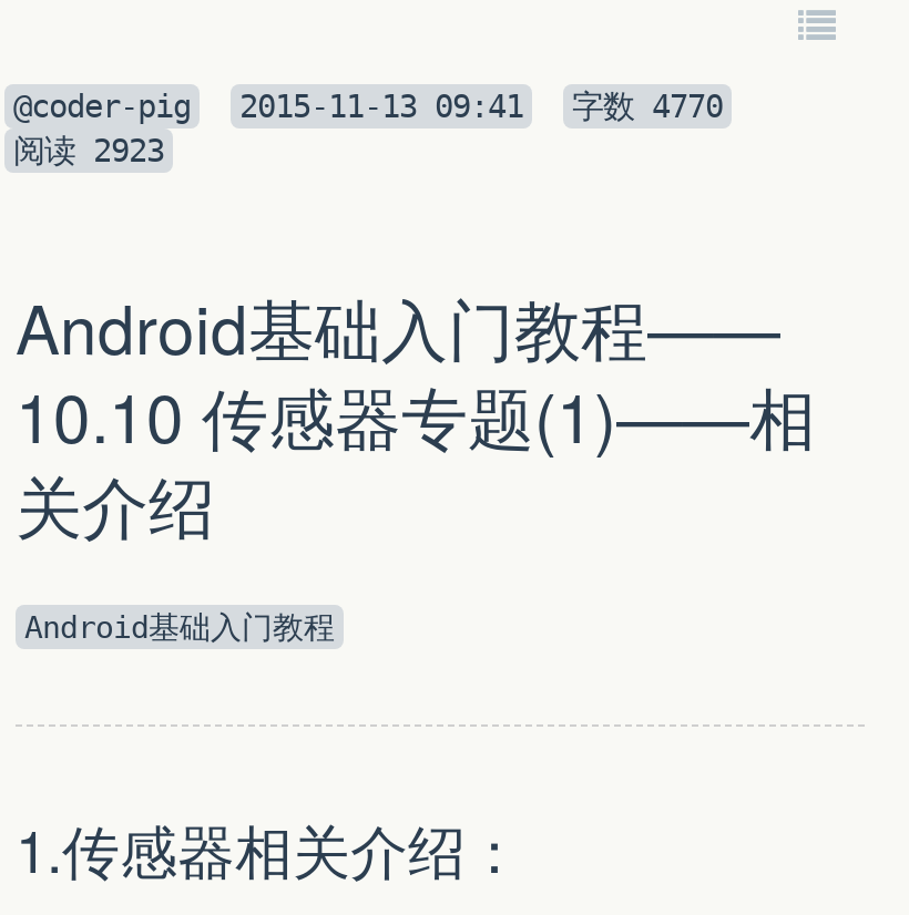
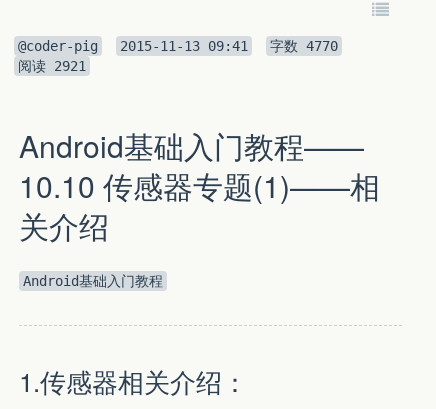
[13,133,164,168] 阅读2923 -> [18,58,86,74] 阅读2921

